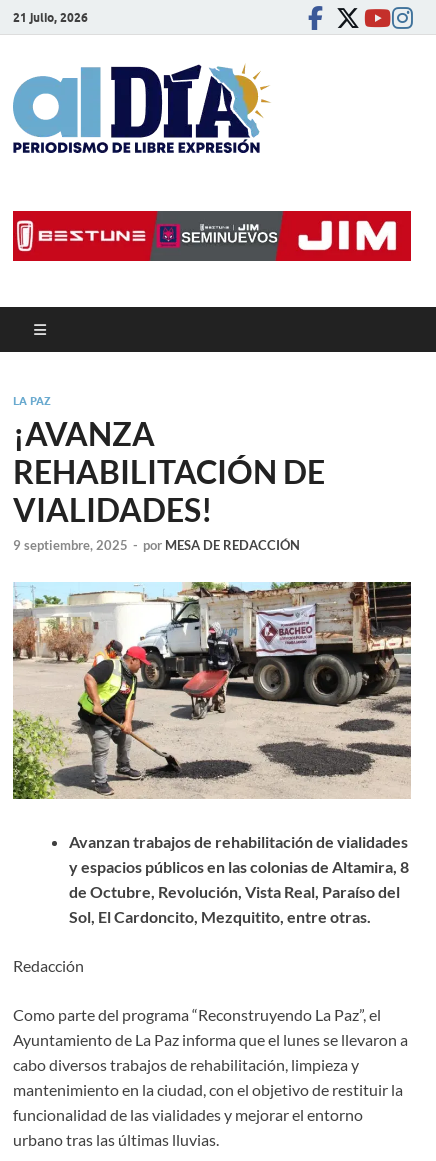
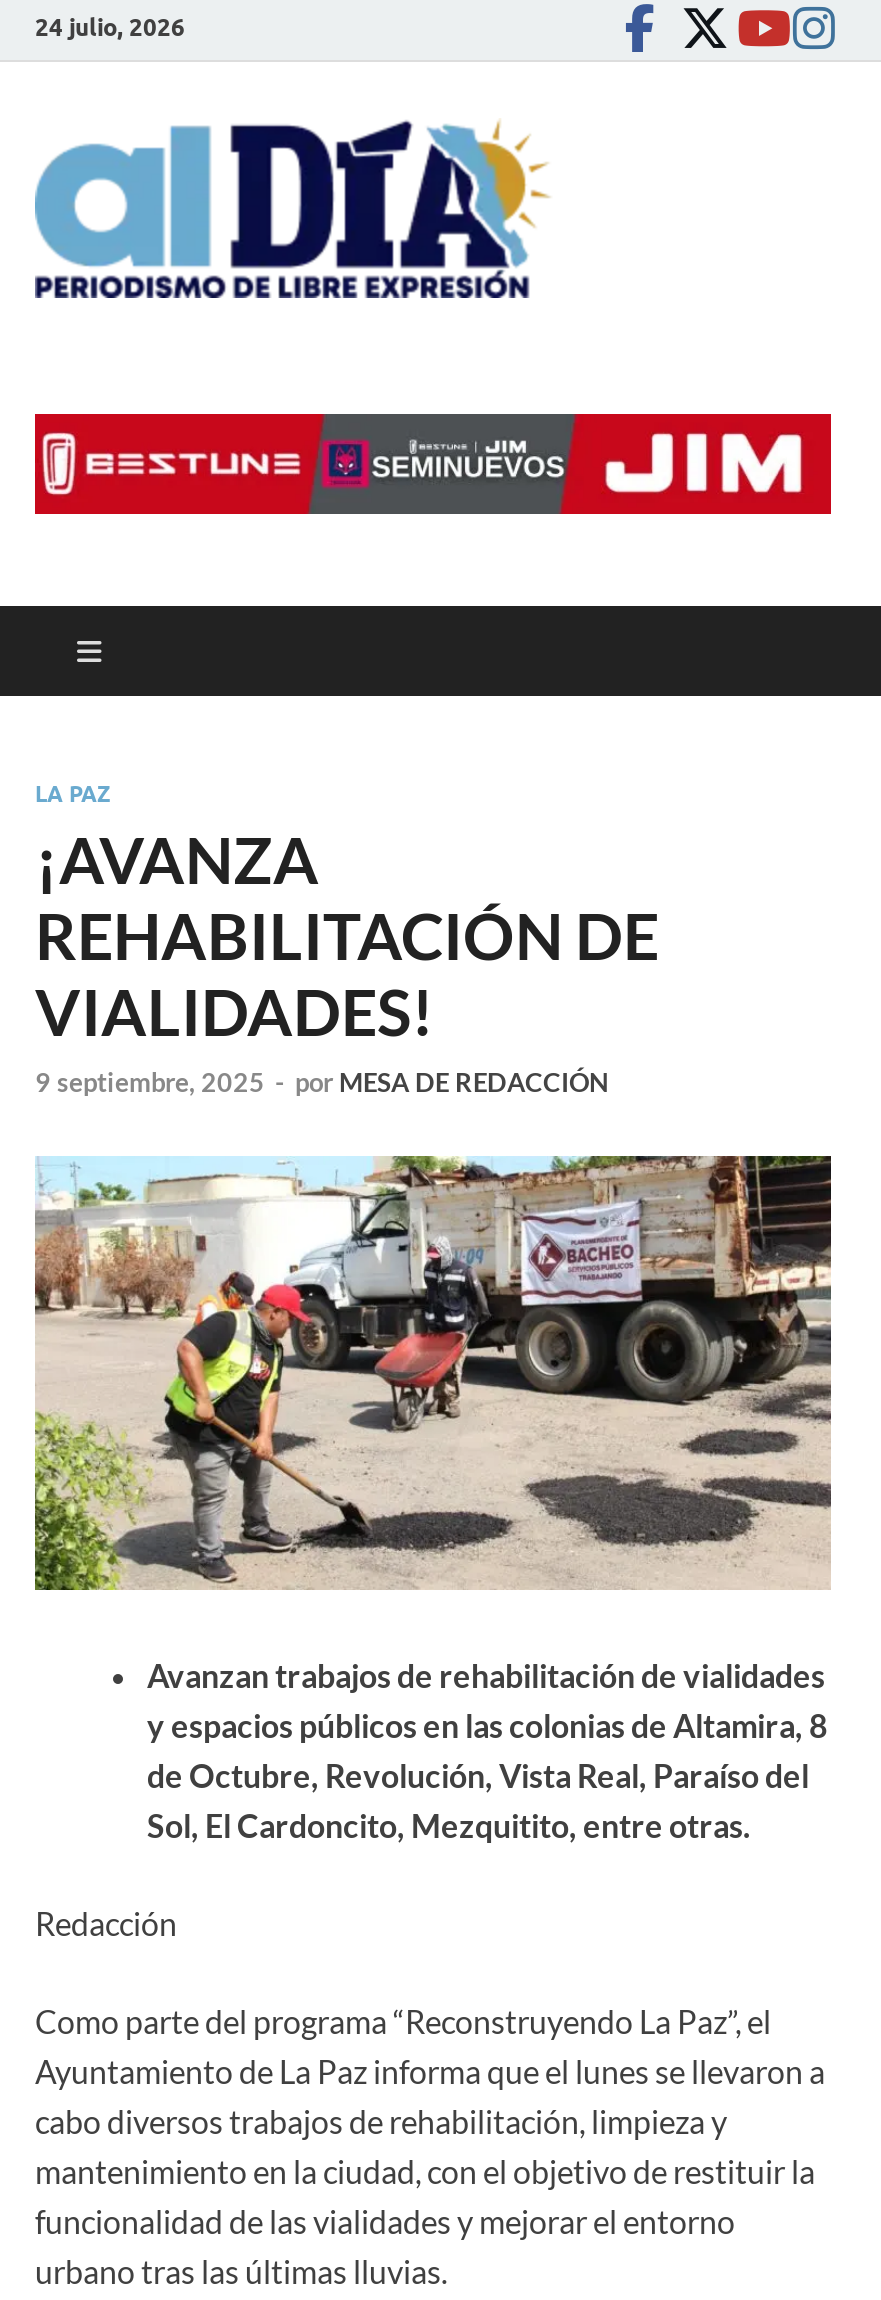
[13,9,88,24] 21 julio, 2026 -> [35,11,185,41] 24 julio, 2026

